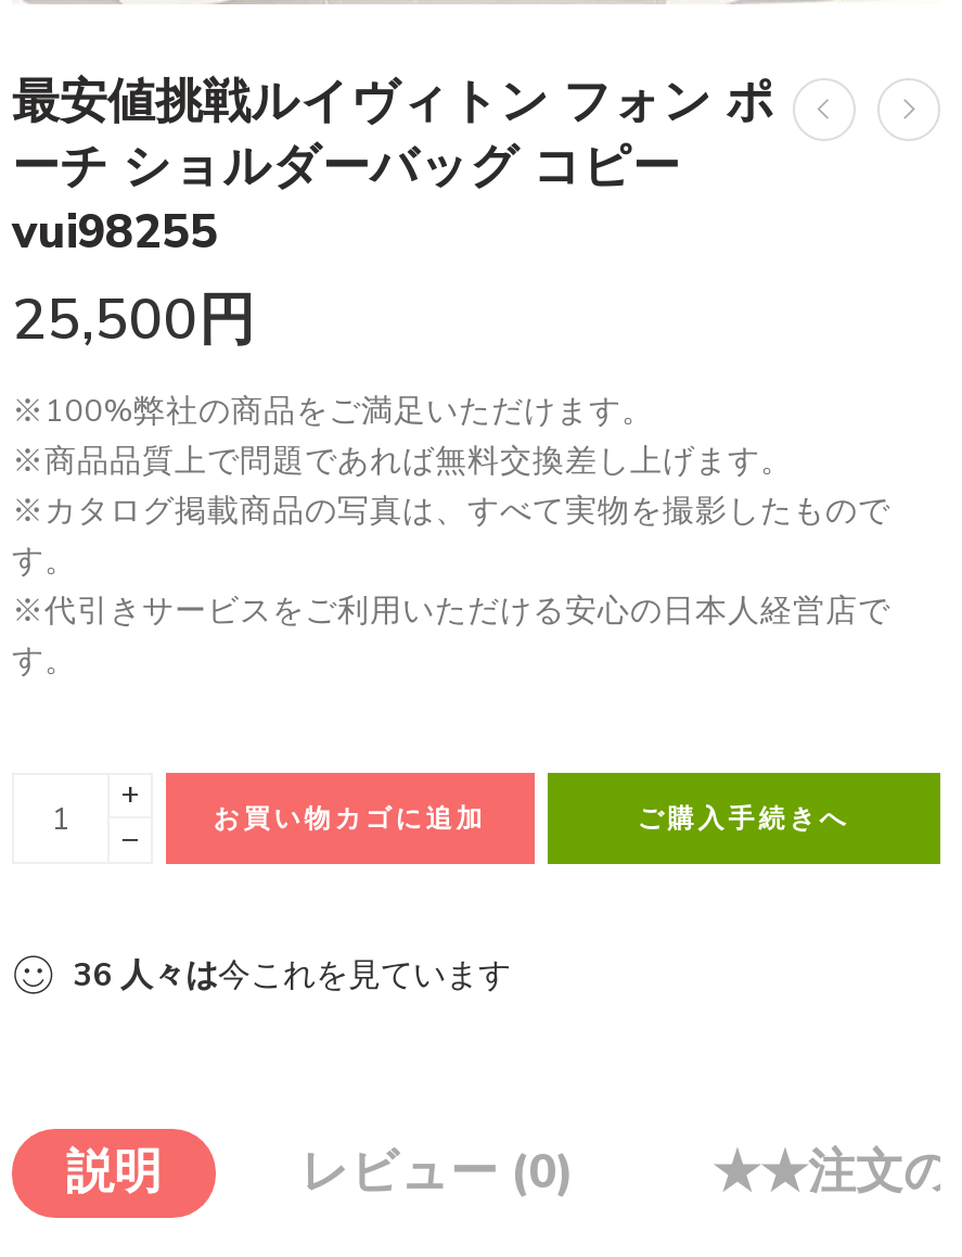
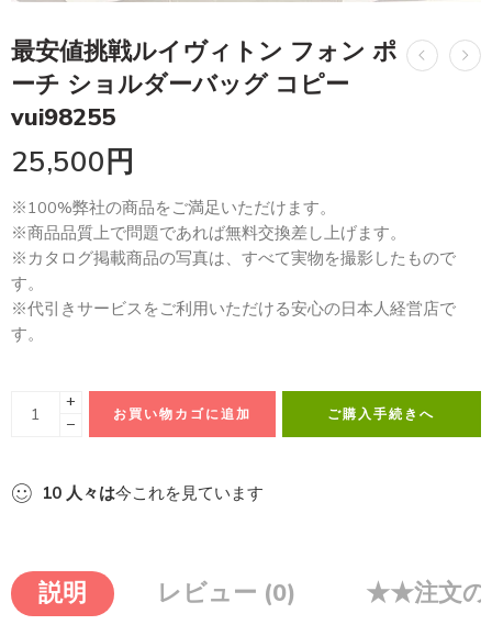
[73,953,511,996] 36 人々は今これを見ています -> [42,482,264,504] 10 人々は今これを見ています

